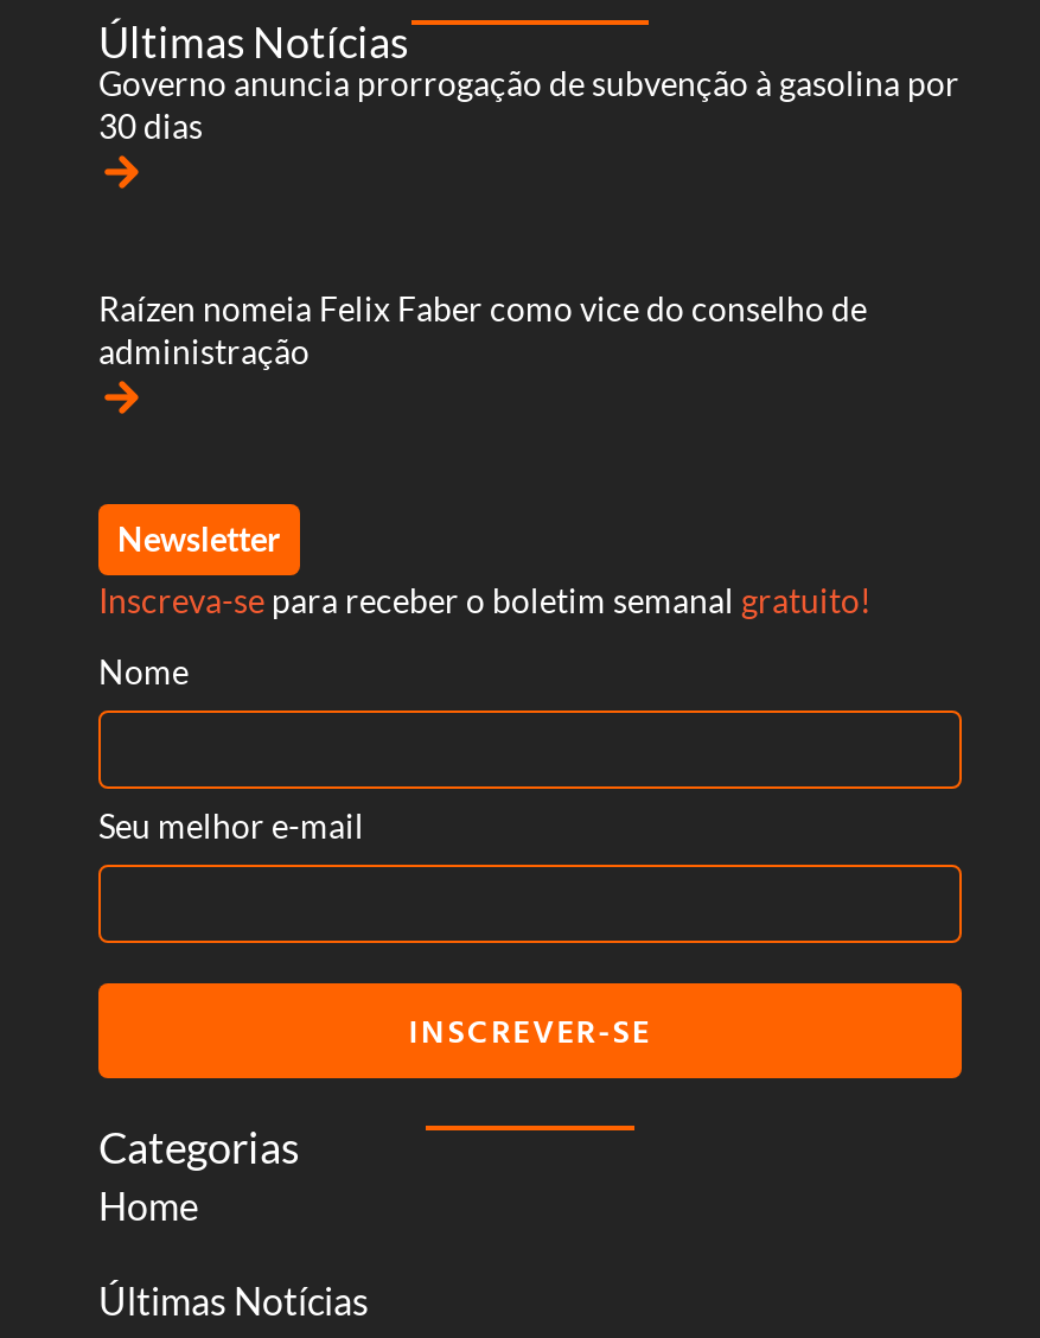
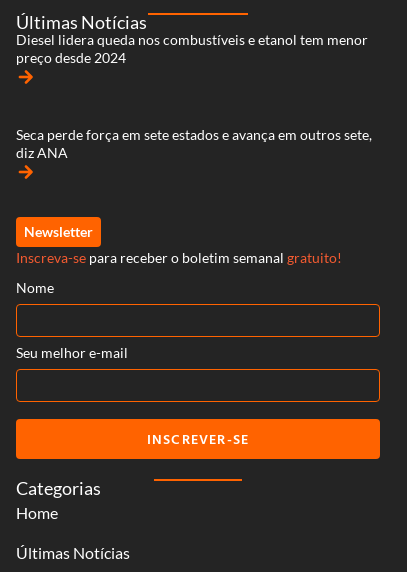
[98,62,959,145] Governo anuncia prorrogação de subvenção à gasolina por | 30 dias -> [16,31,368,66] Diesel lidera queda nos combustíveis e etanol tem menor | preço desde 2024
[98,287,867,370] Raízen nomeia Felix Faber como vice do conselho de | administração -> [16,126,372,161] Seca perde força em sete estados e avança em outros sete, | diz ANA

